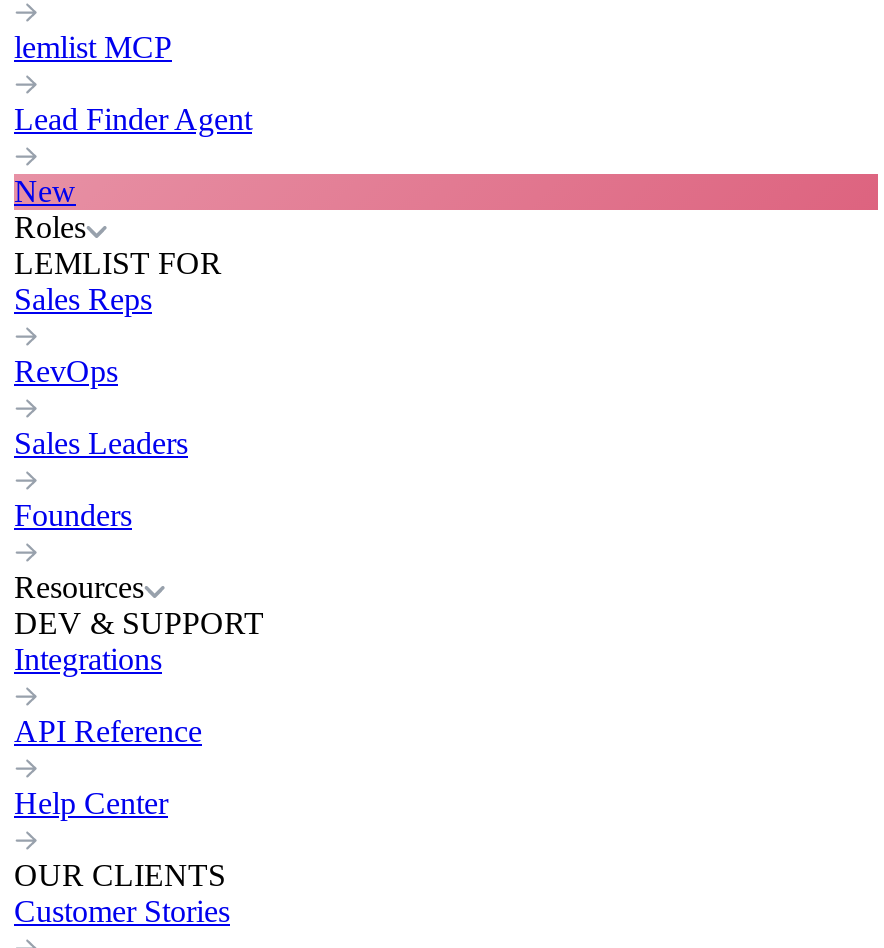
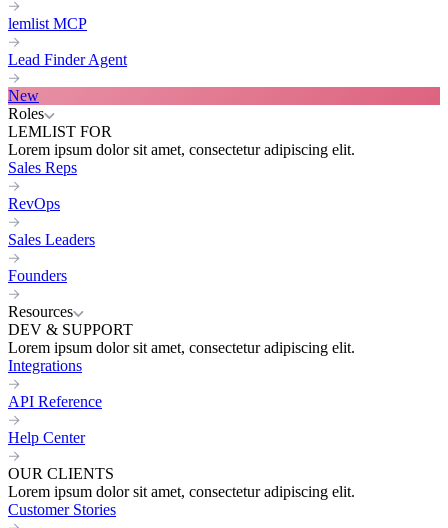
none -> [8,141,355,158] Lorem ipsum dolor sit amet, consectetur adipiscing elit.
none -> [8,339,355,356] Lorem ipsum dolor sit amet, consectetur adipiscing elit.
none -> [8,483,355,500] Lorem ipsum dolor sit amet, consectetur adipiscing elit.

